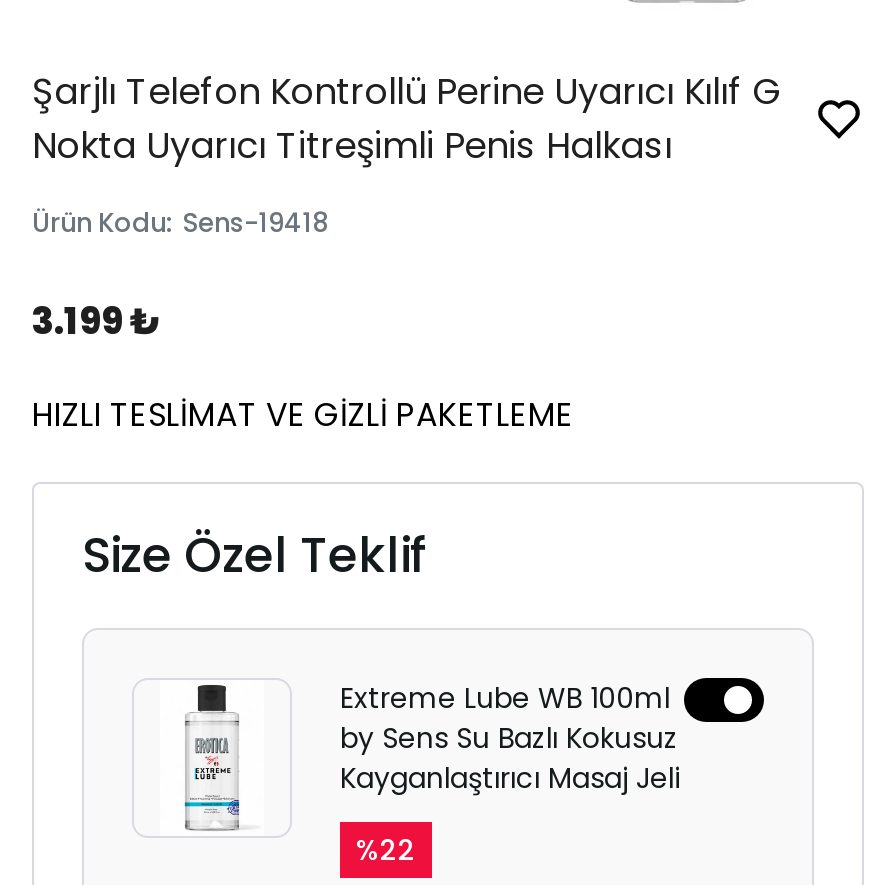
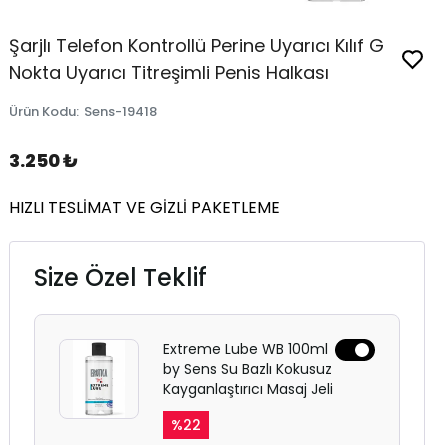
[32,296,160,346] 3.199 ₺ -> [9,148,78,173] 3.250 ₺

